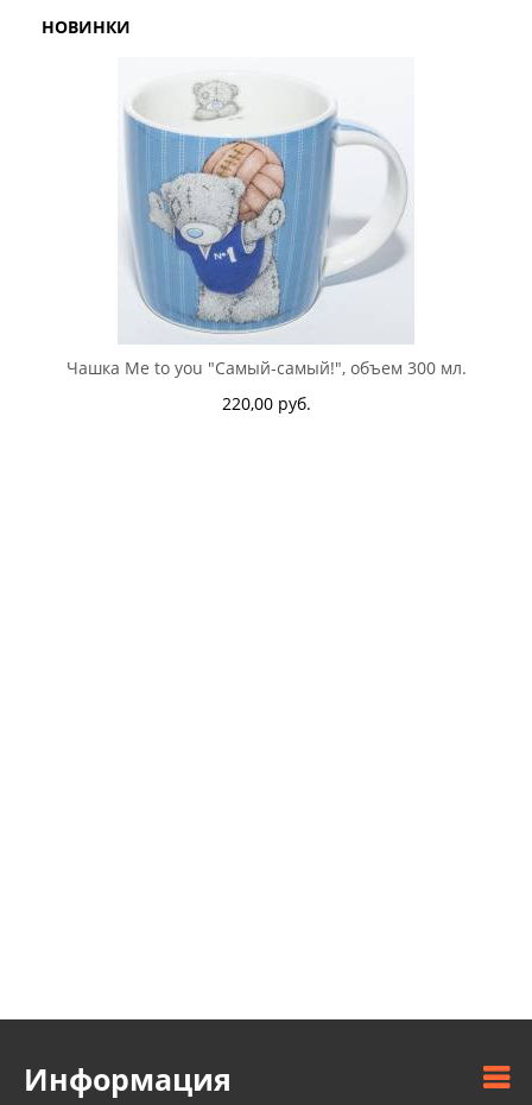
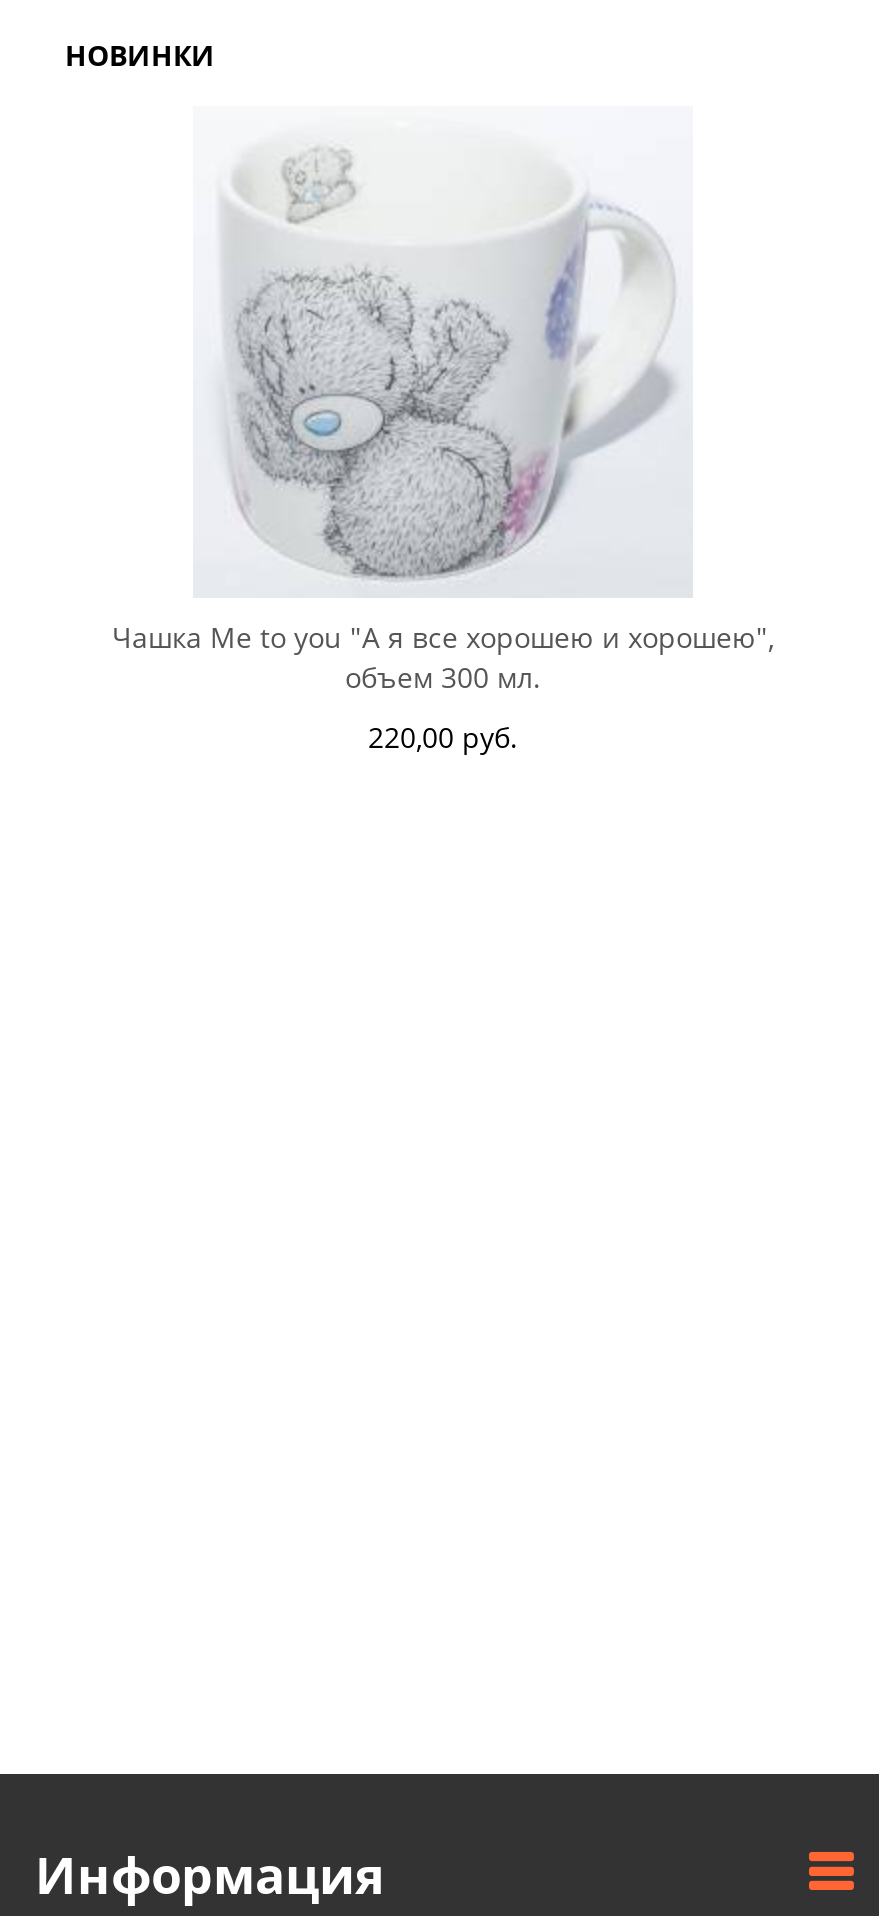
[66,81,466,379] [image] | Чашка Me to you "Самый-самый!", объем 300 мл. -> [112,158,774,696] [image] | Чашка Me to you "А я все хорошею и хорошею", | объем 300 мл.

